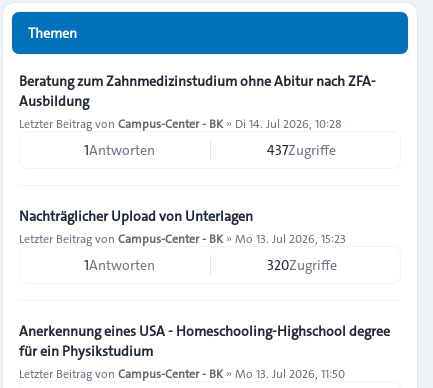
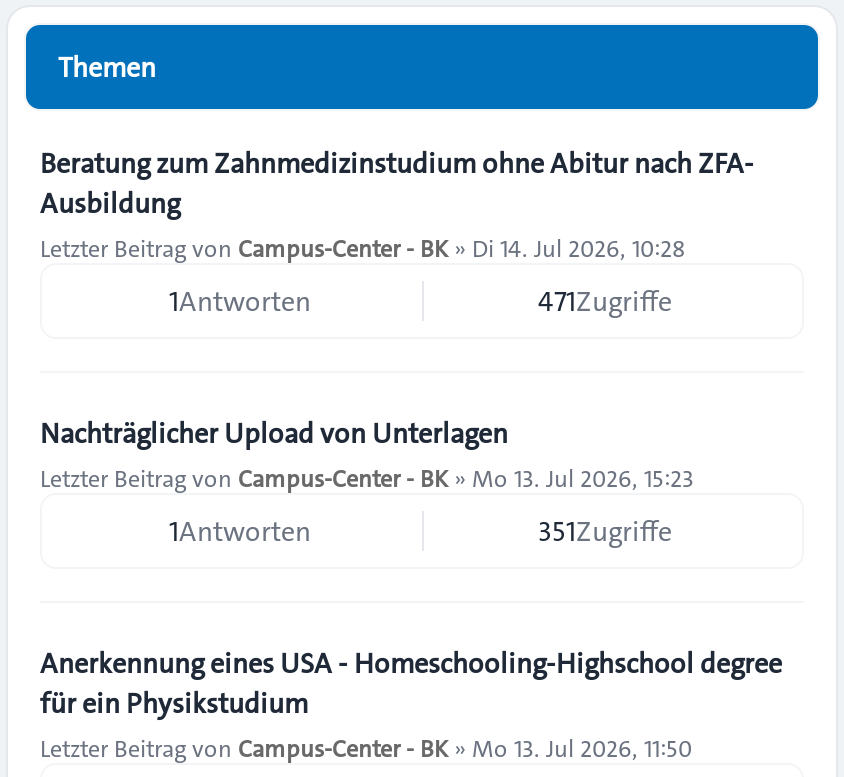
[267,140,336,160] 437Zugriffe -> [538,281,672,321] 471Zugriffe
[266,255,336,275] 320Zugriffe -> [538,511,672,551] 351Zugriffe

